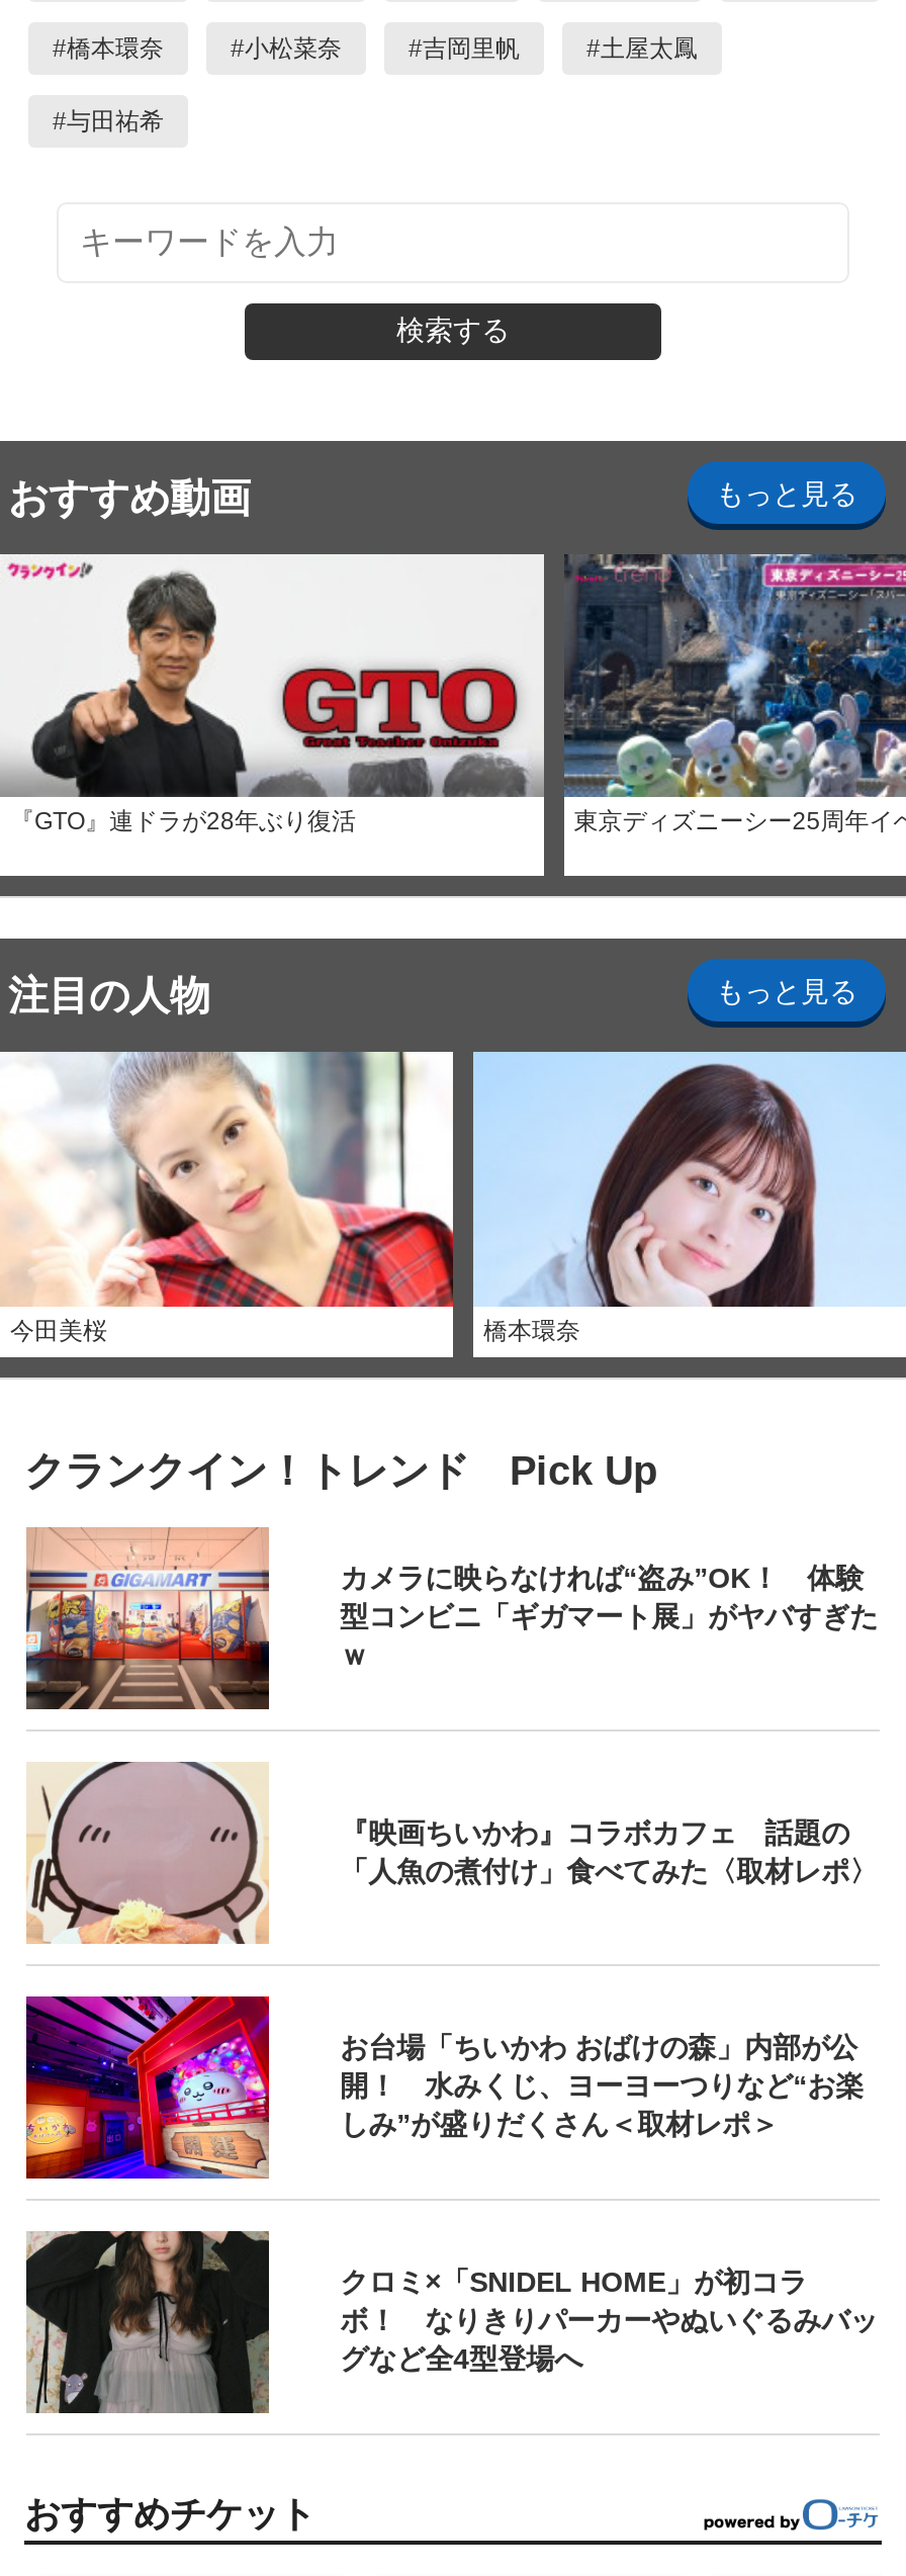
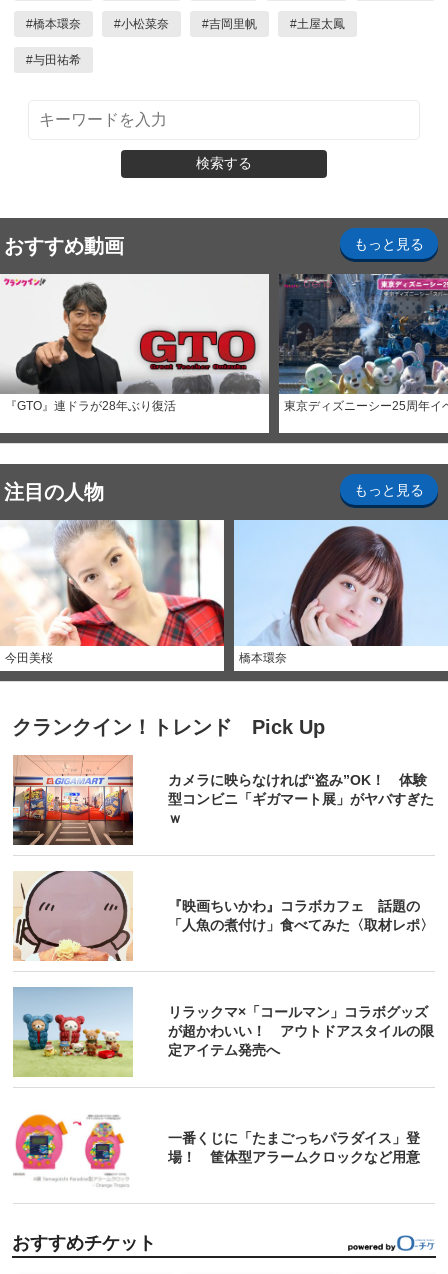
[24,1994,864,2181] [image] | お台場「ちいかわ おばけの森」内部が公 | 開！ 水みくじ、ヨーヨーつりなど“お楽 | しみ”が盛りだくさん＜取材レポ＞ -> [13,986,434,1078] [image] | リラックマ×「コールマン」コラボグッズ | が超かわいい！ アウトドアスタイルの限 | 定アイテム発売へ
[24,2229,878,2415] [image] | クロミ×「SNIDEL HOME」が初コラ | ボ！ なりきりパーカーやぬいぐるみバッ | グなど全4型登場へ -> [13,1103,420,1193] [image] | 一番くじに「たまごっちパラダイス」登 | 場！ 筐体型アラームクロックなど用意

